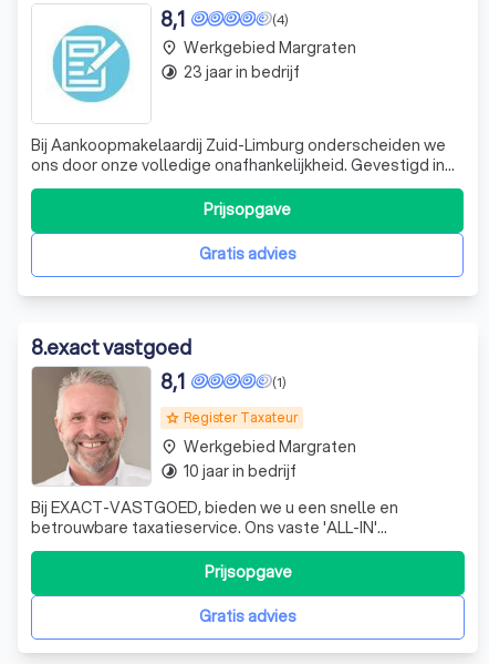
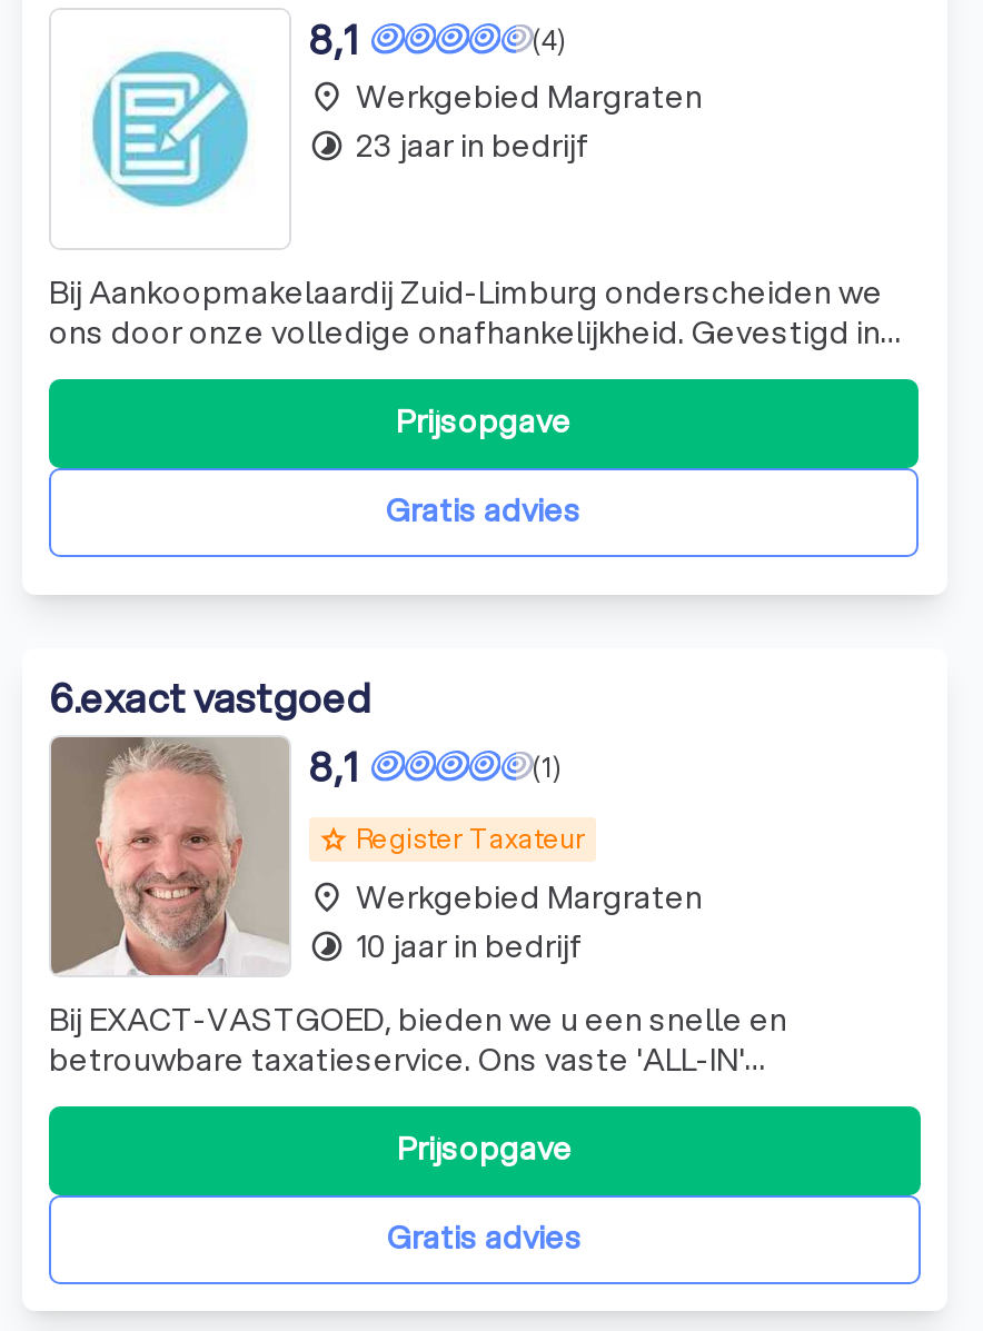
[31,332,191,361] 8.exact vastgoed -> [49,667,371,725] 6.exact vastgoed

